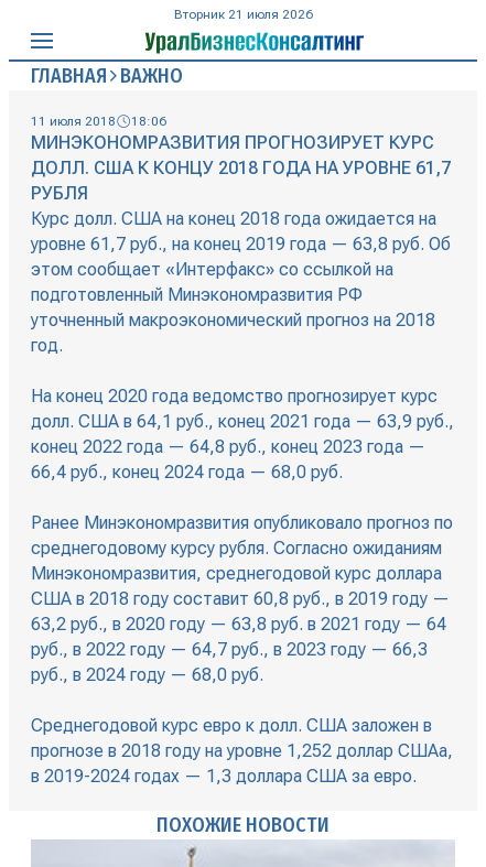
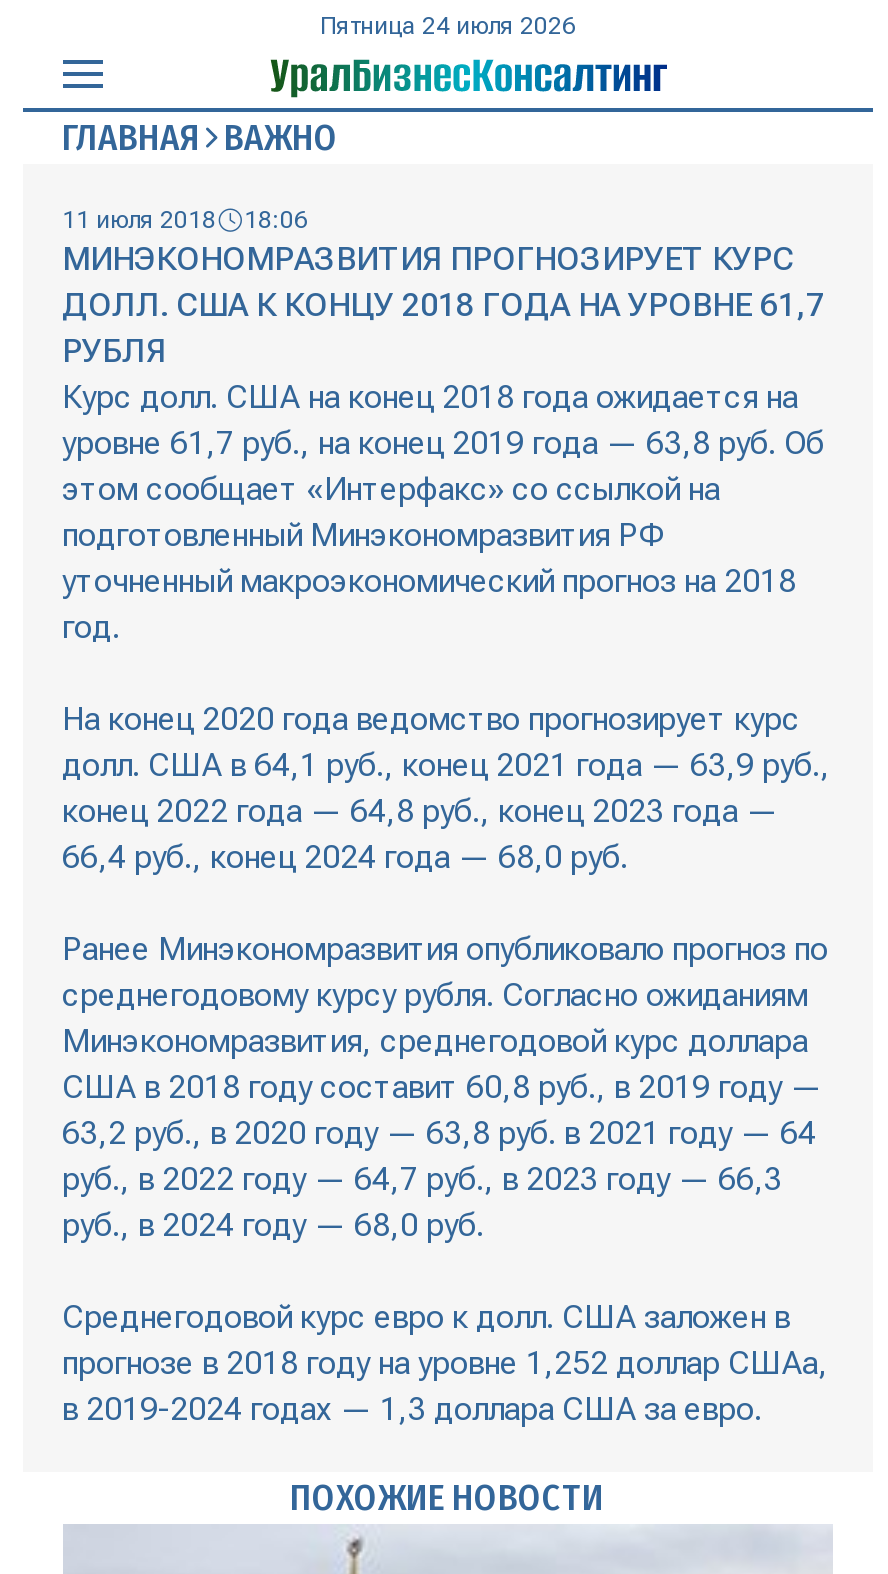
[173,7,312,22] Вторник 21 июля 2026 -> [319,12,575,40] Пятница 24 июля 2026

